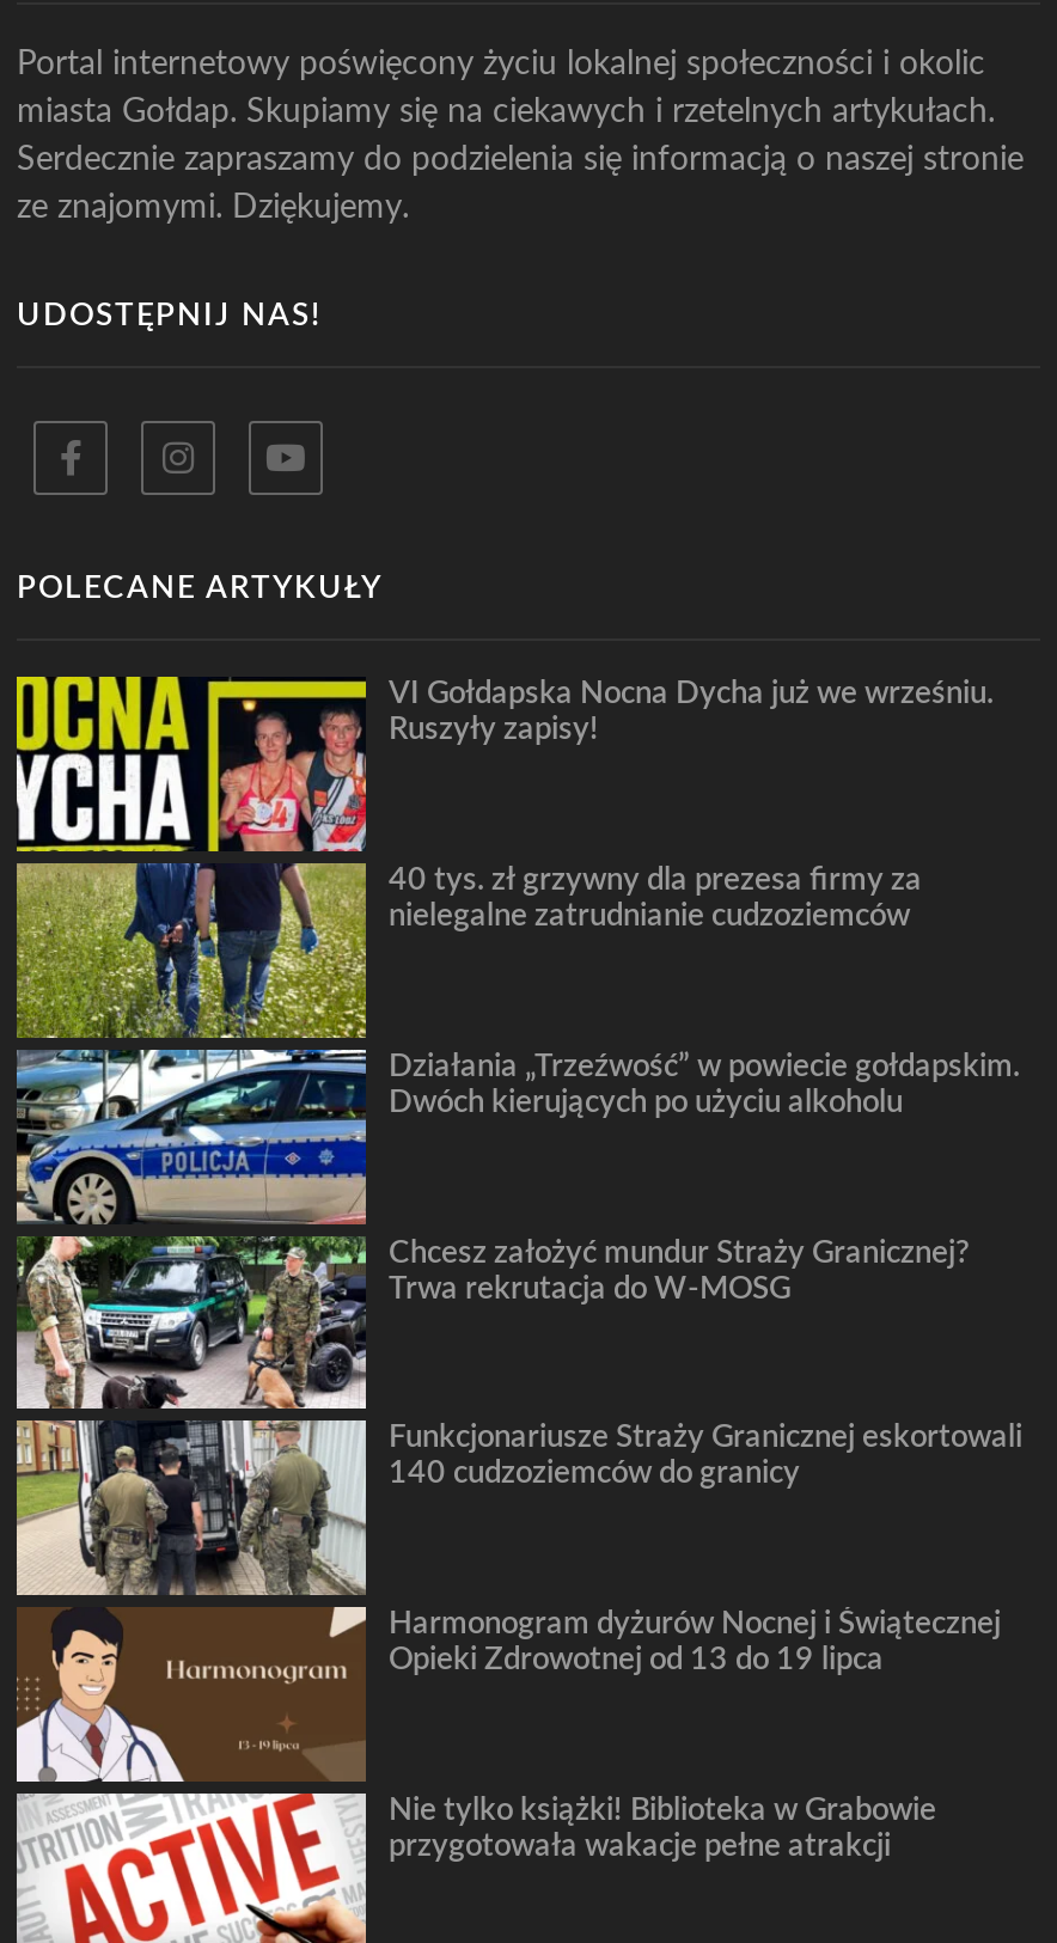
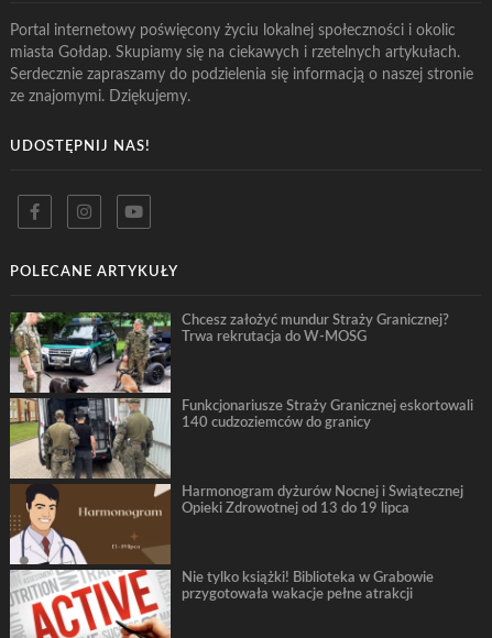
[14,674,994,1227] [image] | VI Gołdapska Nocna Dycha już we wrześniu. | Ruszyły zapisy! -> none
[389,866,922,930] 40 tys. zł grzywny dla prezesa firmy za | nielegalne zatrudnianie cudzoziemców -> none
[389,1052,1020,1117] Działania „Trzeźwość” w powiecie gołdapskim. | Dwóch kierujących po użyciu alkoholu -> none

